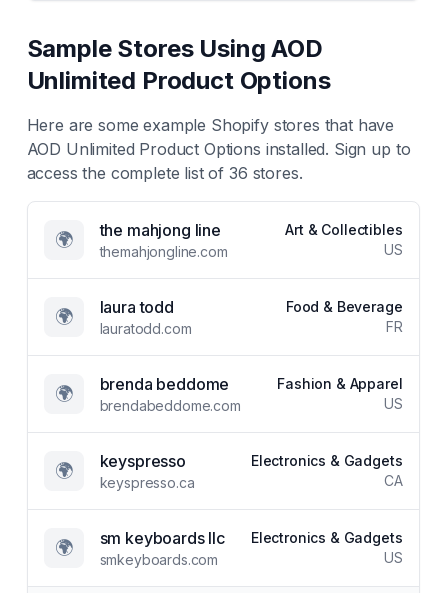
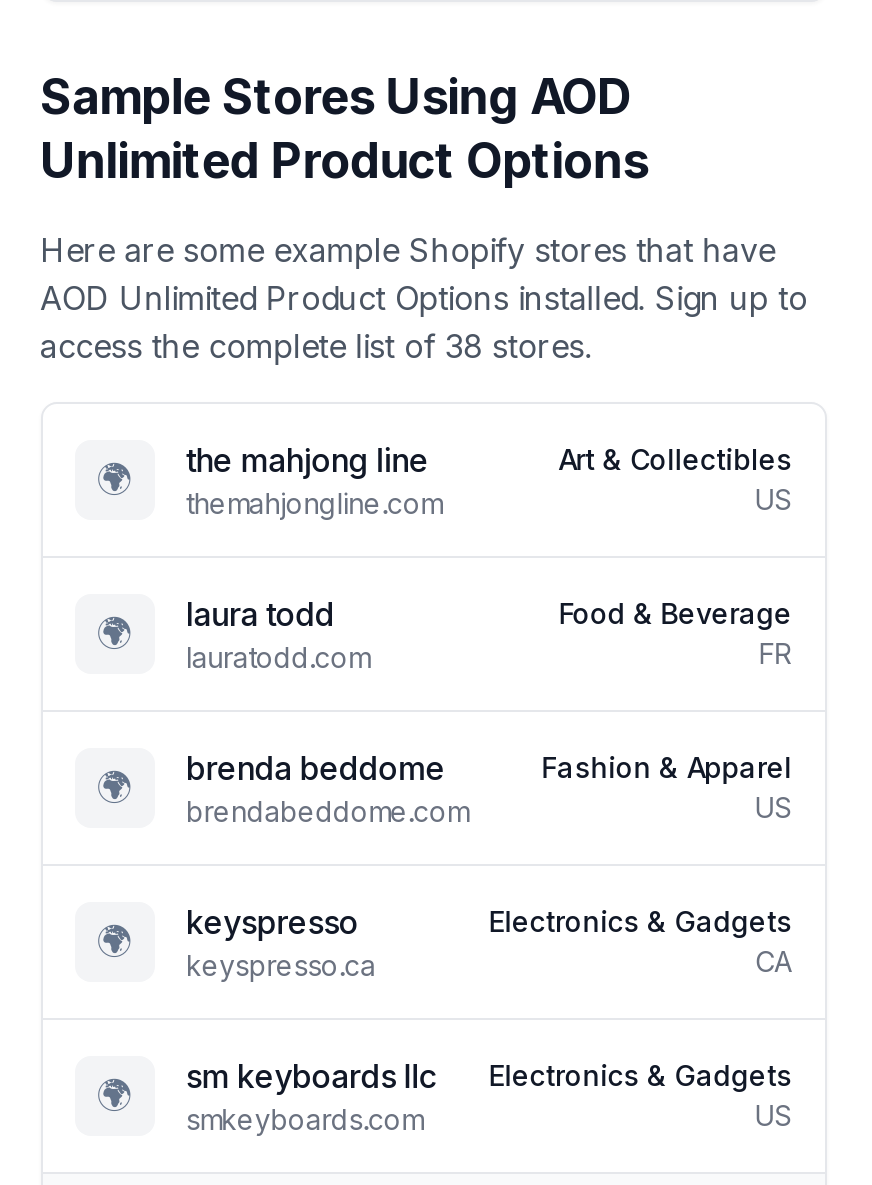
[26,163,302,183] access the complete list of 36 stores. -> [40,326,592,366] access the complete list of 38 stores.

